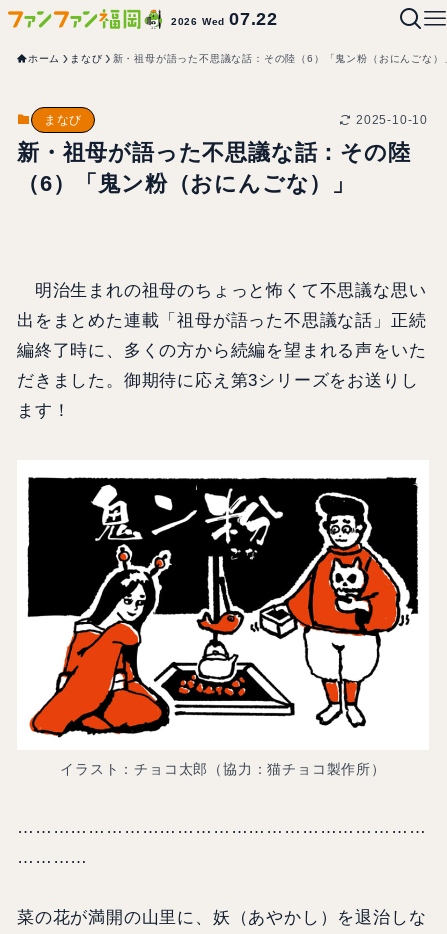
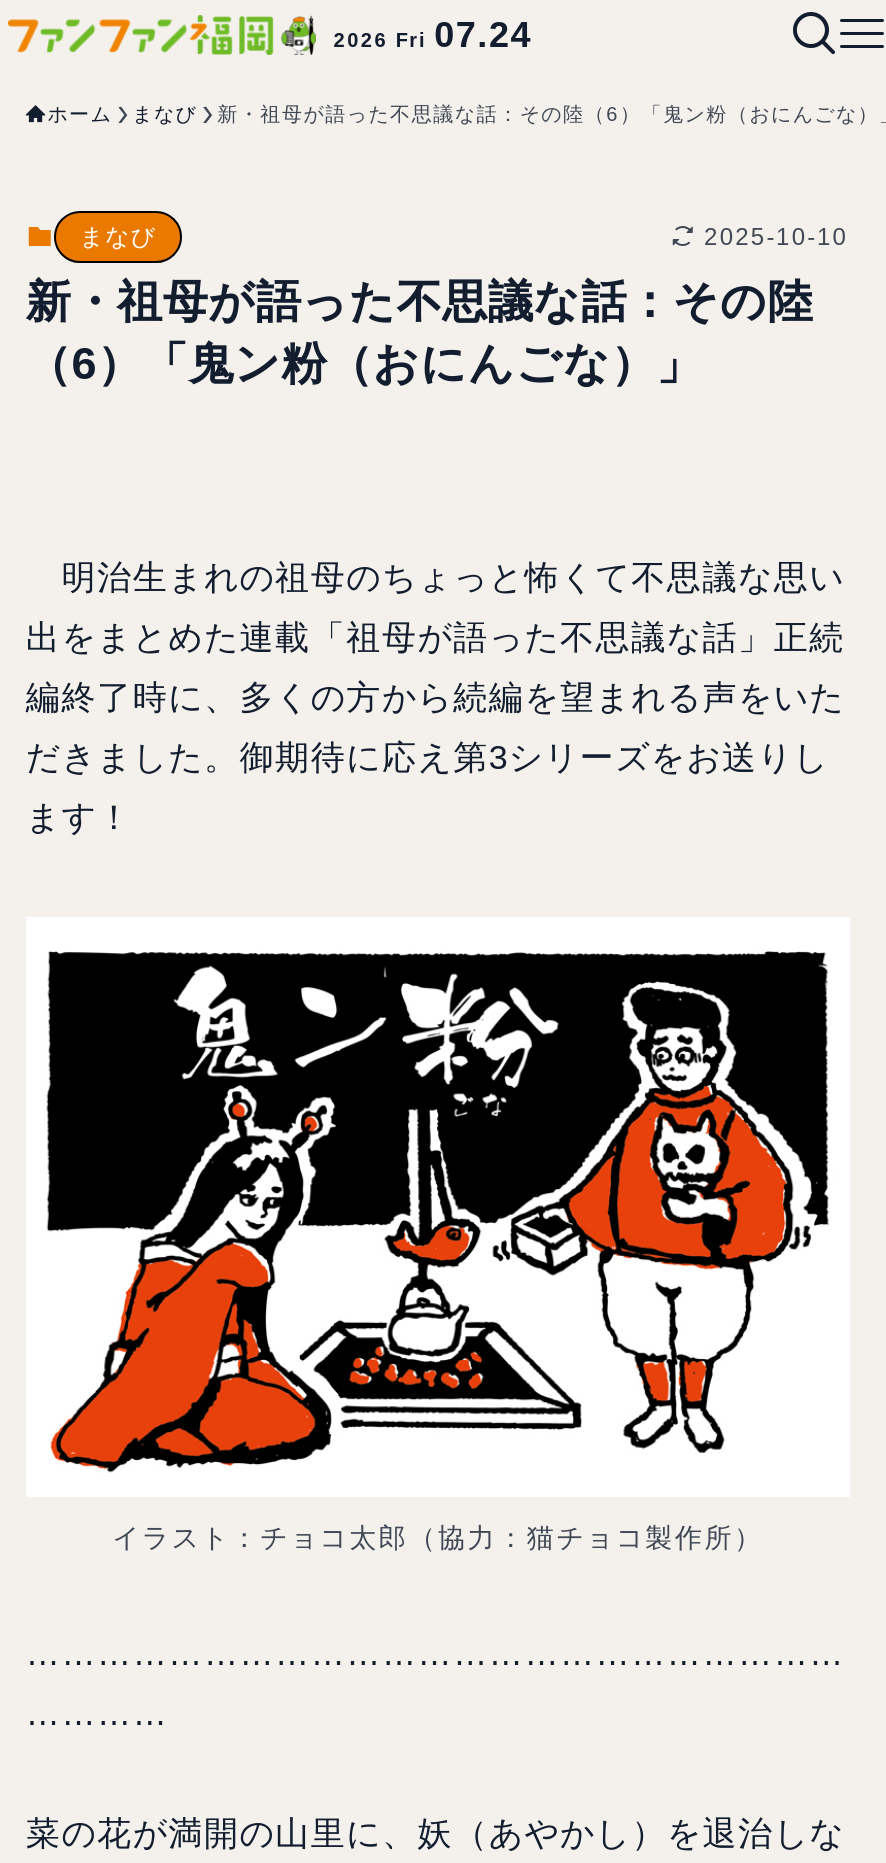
[171,9,278,29] 2026 Wed 07.22 -> [334,15,532,55] 2026 Fri 07.24

